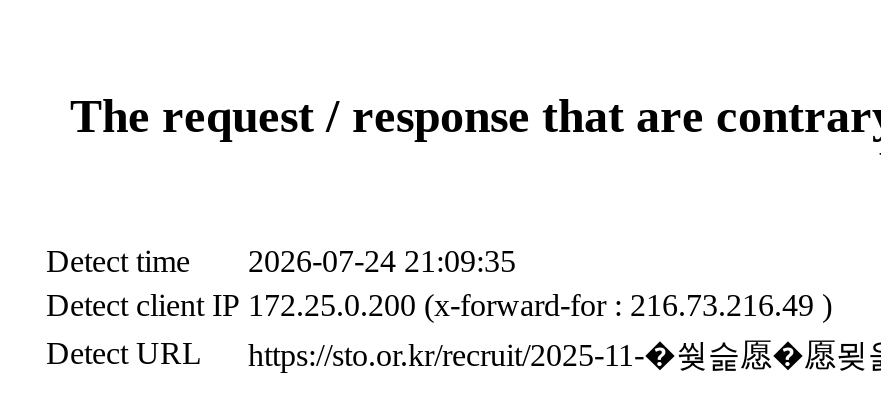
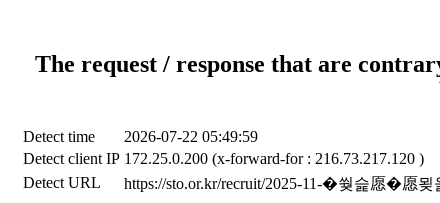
[46,244,516,278] Detect time 2026-07-24 21:09:35 -> [22,128,257,145] Detect time 2026-07-22 05:49:59
[46,288,832,322] Detect client IP 172.25.0.200 (x-forward-for : 216.73.216.49 ) -> [22,150,423,167] Detect client IP 172.25.0.200 (x-forward-for : 216.73.217.120 )

